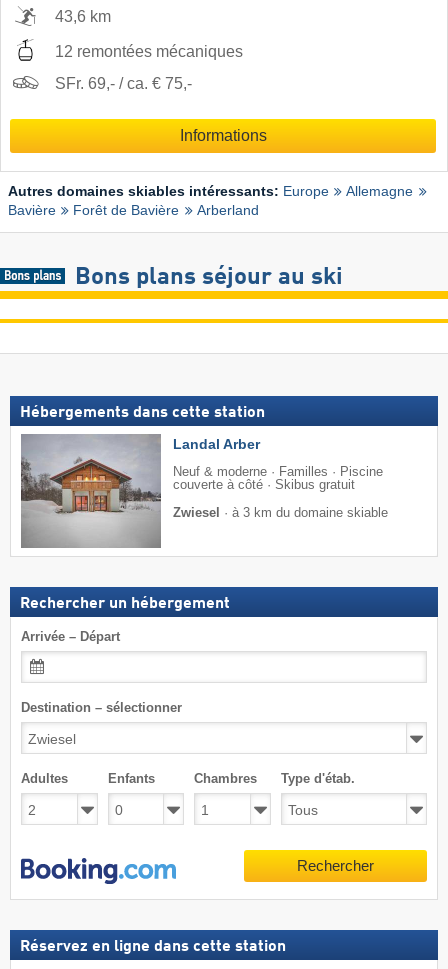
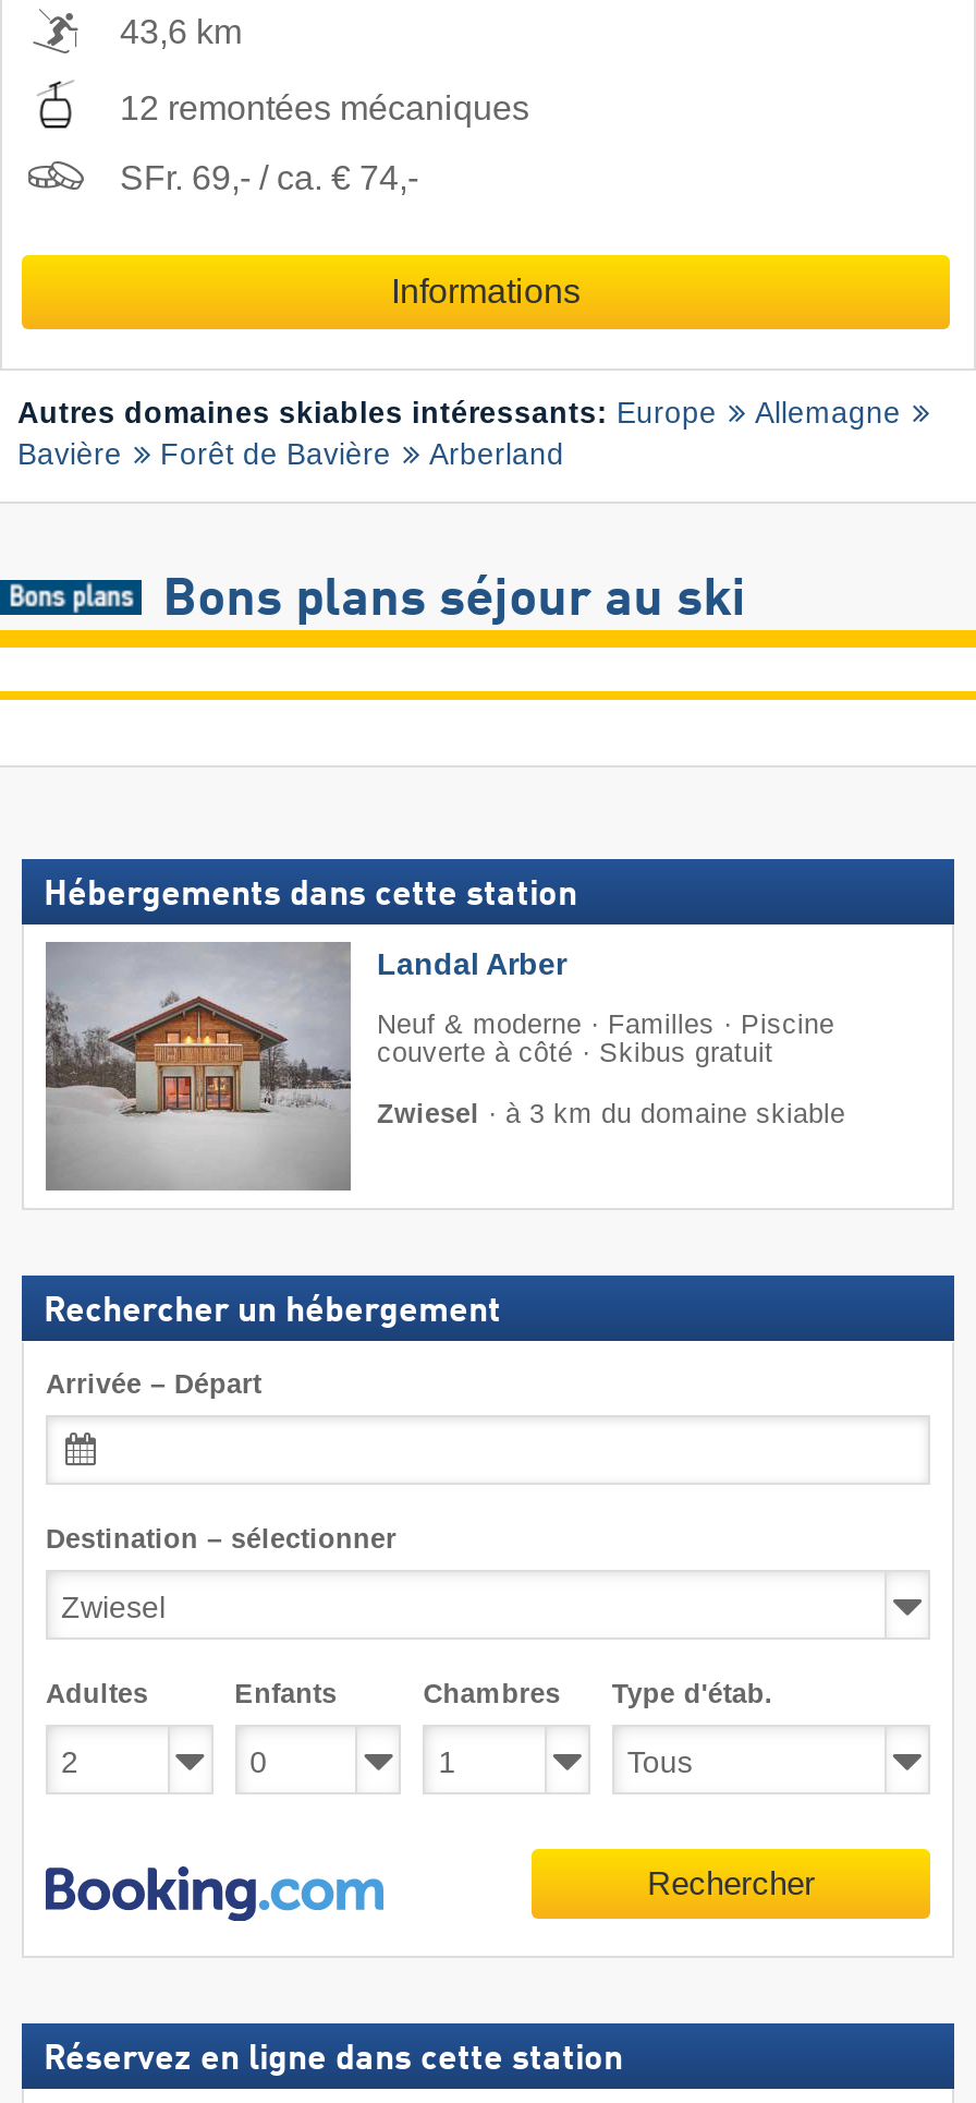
[55,75,192,92] SFr. 69,- / ca. € 75,- -> [120,159,418,196] SFr. 69,- / ca. € 74,-

